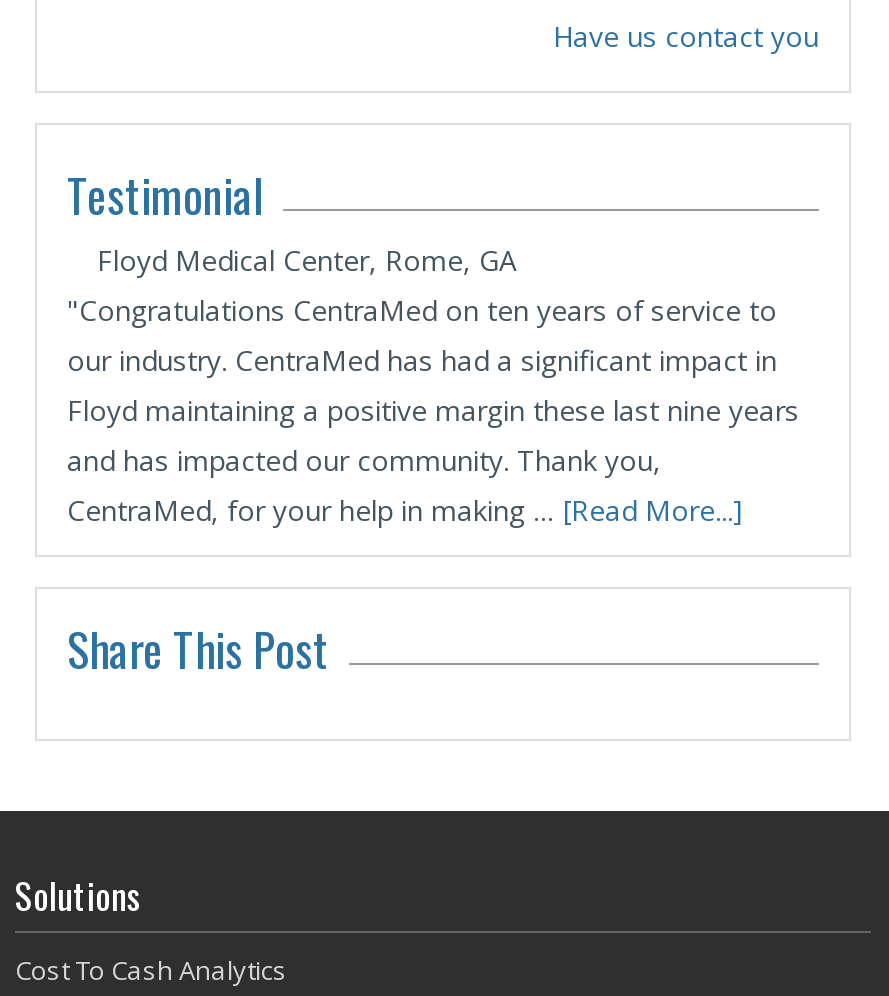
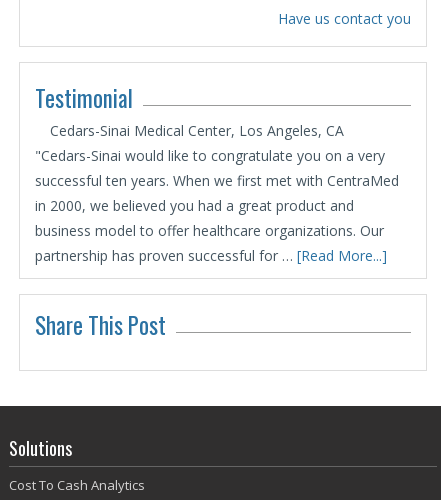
[67,241,799,529] Floyd Medical Center, Rome, GA | "Congratulations CentraMed on ten years of service to | our industry. CentraMed has had a significant impact in | Floyd maintaining a positive margin these last nine years | and has impacted our community. Thank you, | CentraMed, for your help in making … [Read More...] -> [35,121,399,265] Cedars-Sinai Medical Center, Los Angeles, CA | "Cedars-Sinai would like to congratulate you on a very | successful ten years. When we first met with CentraMed | in 2000, we believed you had a great product and | business model to offer healthcare organizations. Our | partnership has proven successful for … [Read More...]

